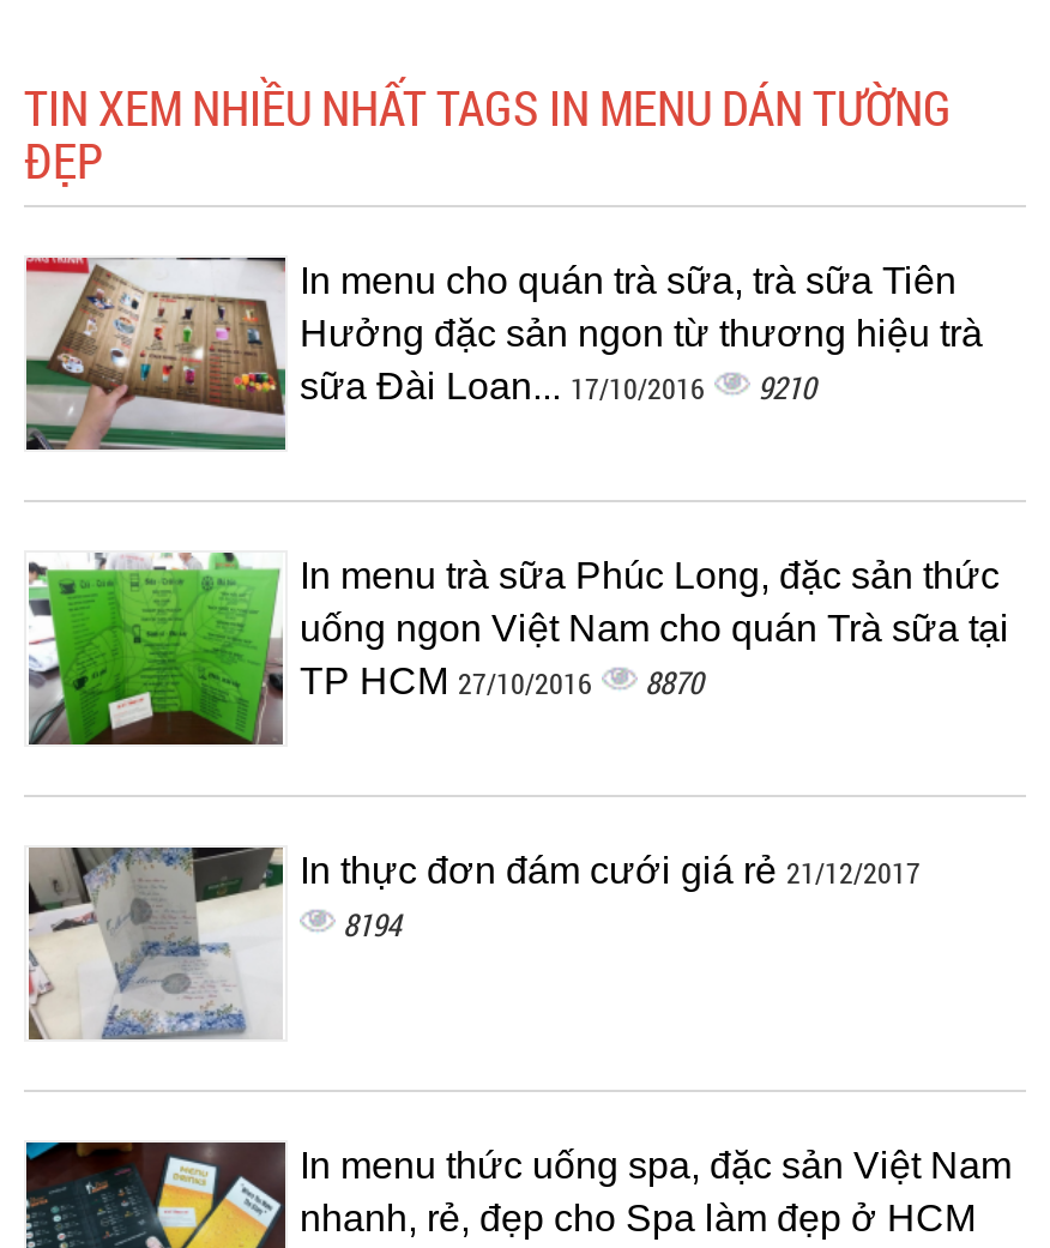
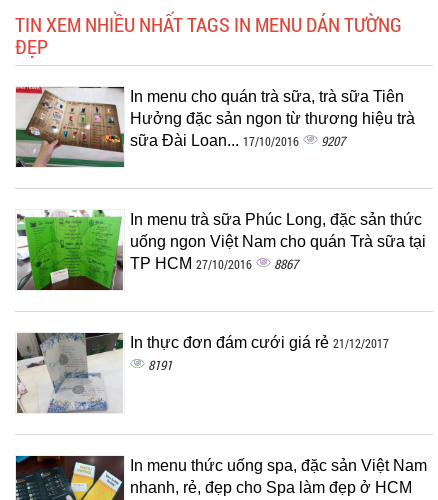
[300,366,815,409] sữa Đài Loan... 17/10/2016 9210 -> [130,132,345,150] sữa Đài Loan... 17/10/2016 9207
[300,661,702,704] TP HCM 27/10/2016 8870 -> [130,255,298,273] TP HCM 27/10/2016 8867
[343,903,400,946] 8194 -> [148,356,172,374] 8191

